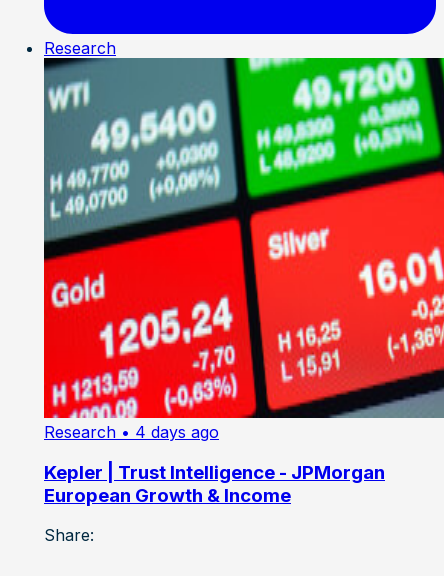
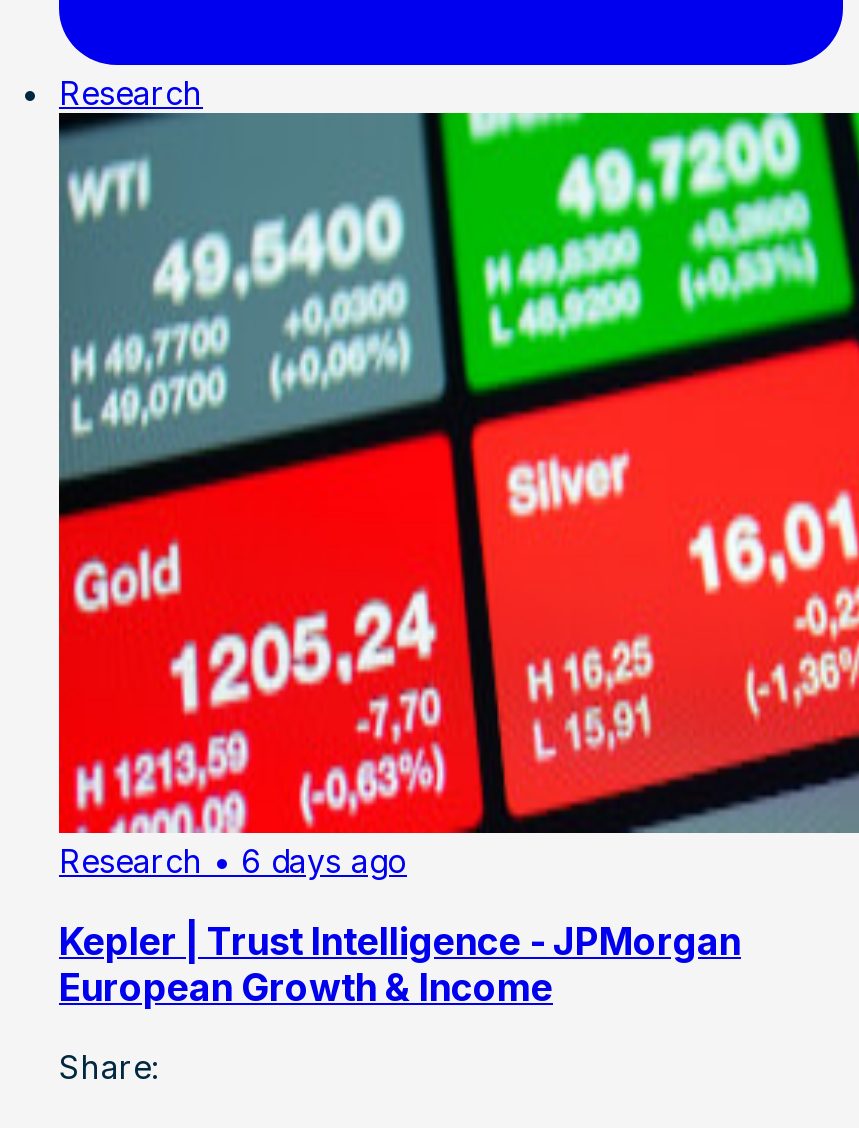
[44,422,219,442] Research • 4 days ago -> [59,841,407,881] Research • 6 days ago

